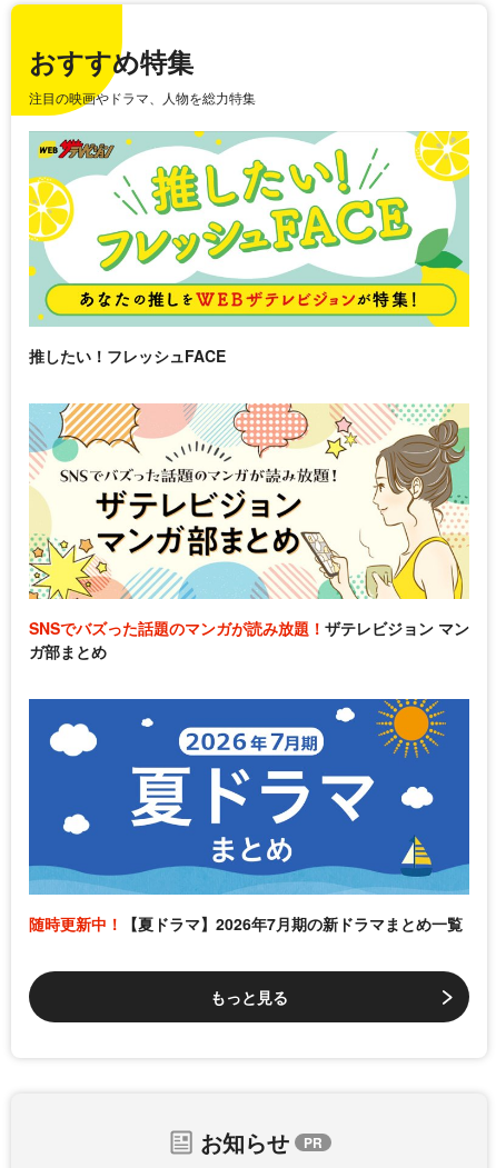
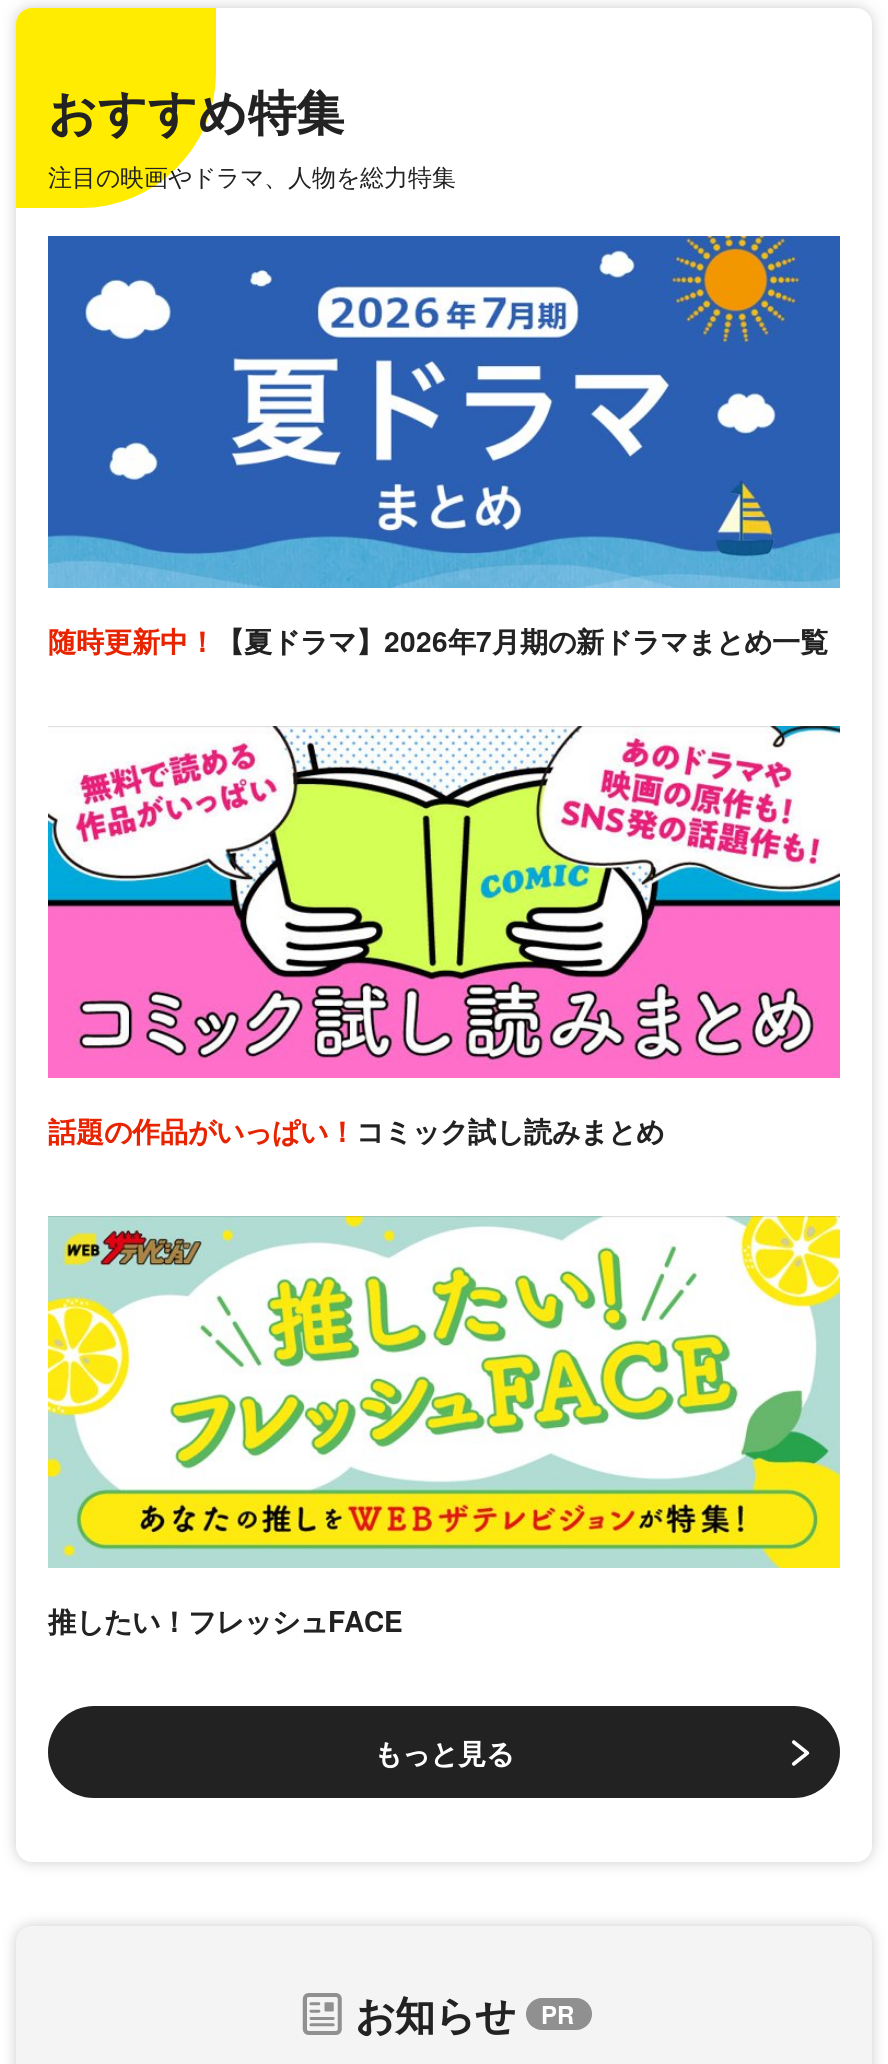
none -> [48,1110,664,1150] 話題の作品がいっぱい！コミック試し読みまとめ
moved [29,132,466,367] -> [48,1218,834,1640]: [image] | 推したい！フレッシュFACE
moved [408,129,472,189] -> [730,1212,844,1320]: [image]
[28,402,470,600] [image] -> [46,724,842,1080] [image]
[29,617,469,663] SNSでバズった話題のマンガが読み放題！ザテレビジョン マン | ガ部まとめ -> none
moved [28,698,470,935] -> [46,234,842,661]: [image] | 随時更新中！【夏ドラマ】2026年7月期の新ドラマまとめ一覧

